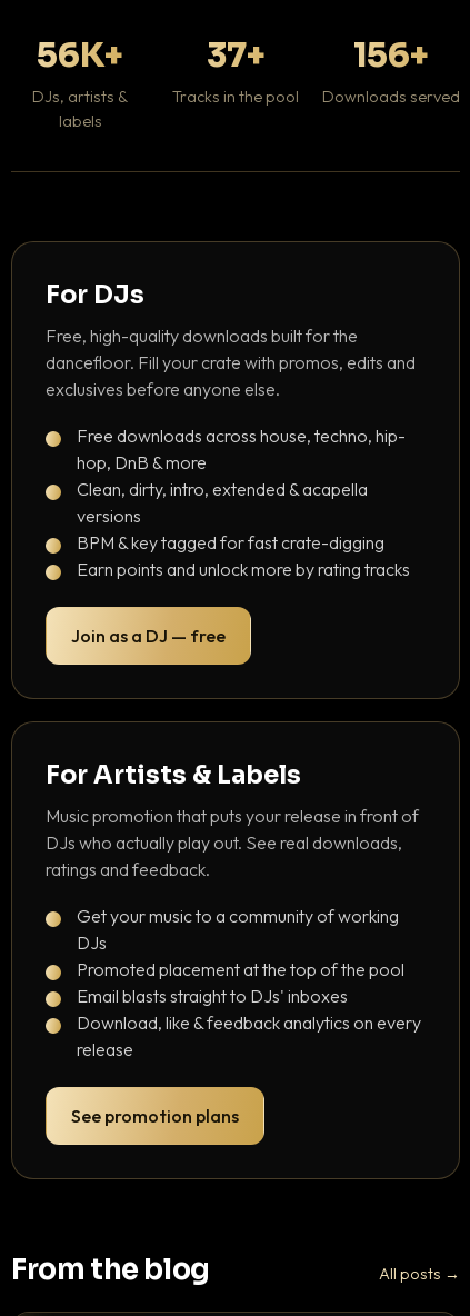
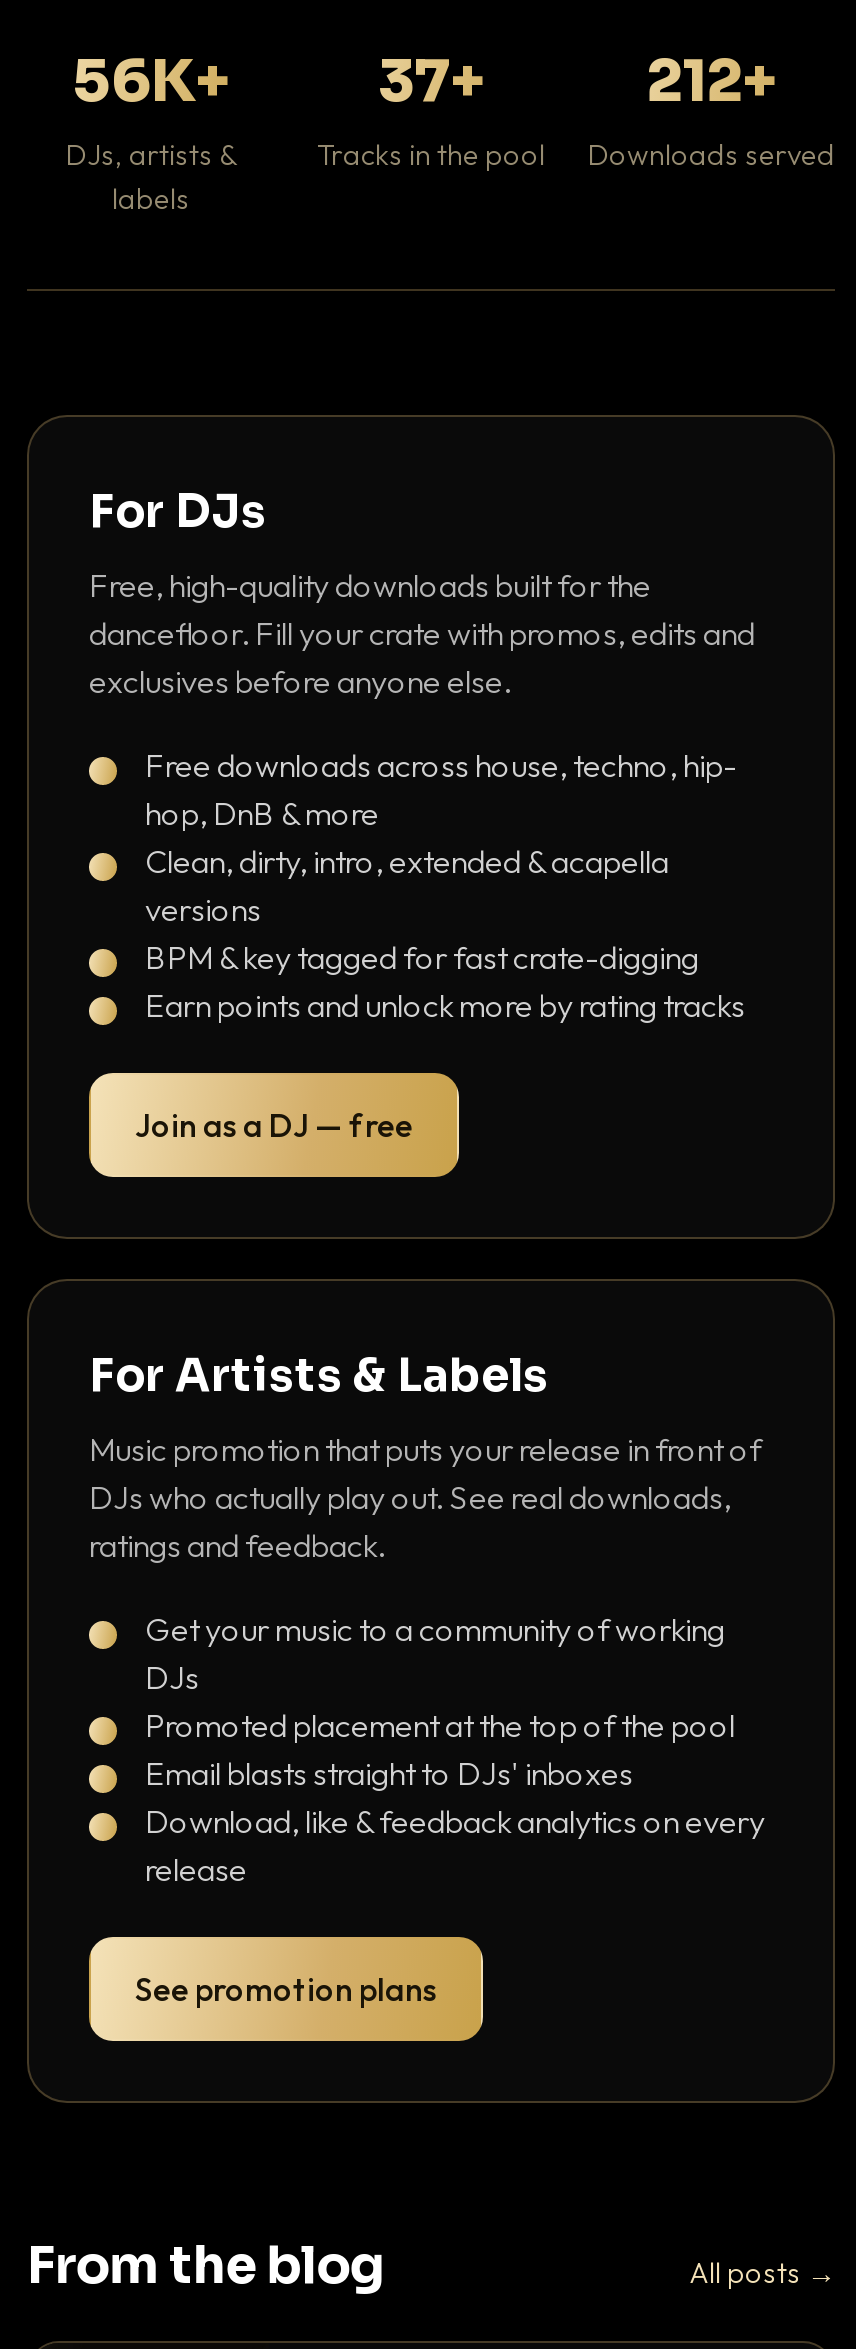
[353,36,429,76] 156+ -> [646,45,776,117] 212+

